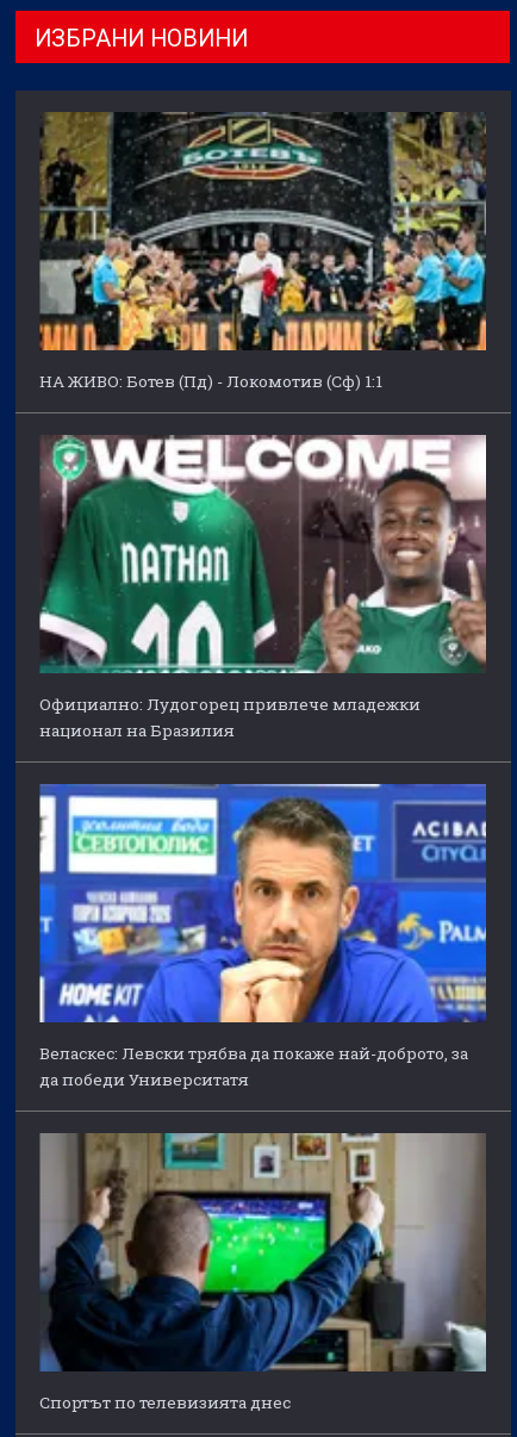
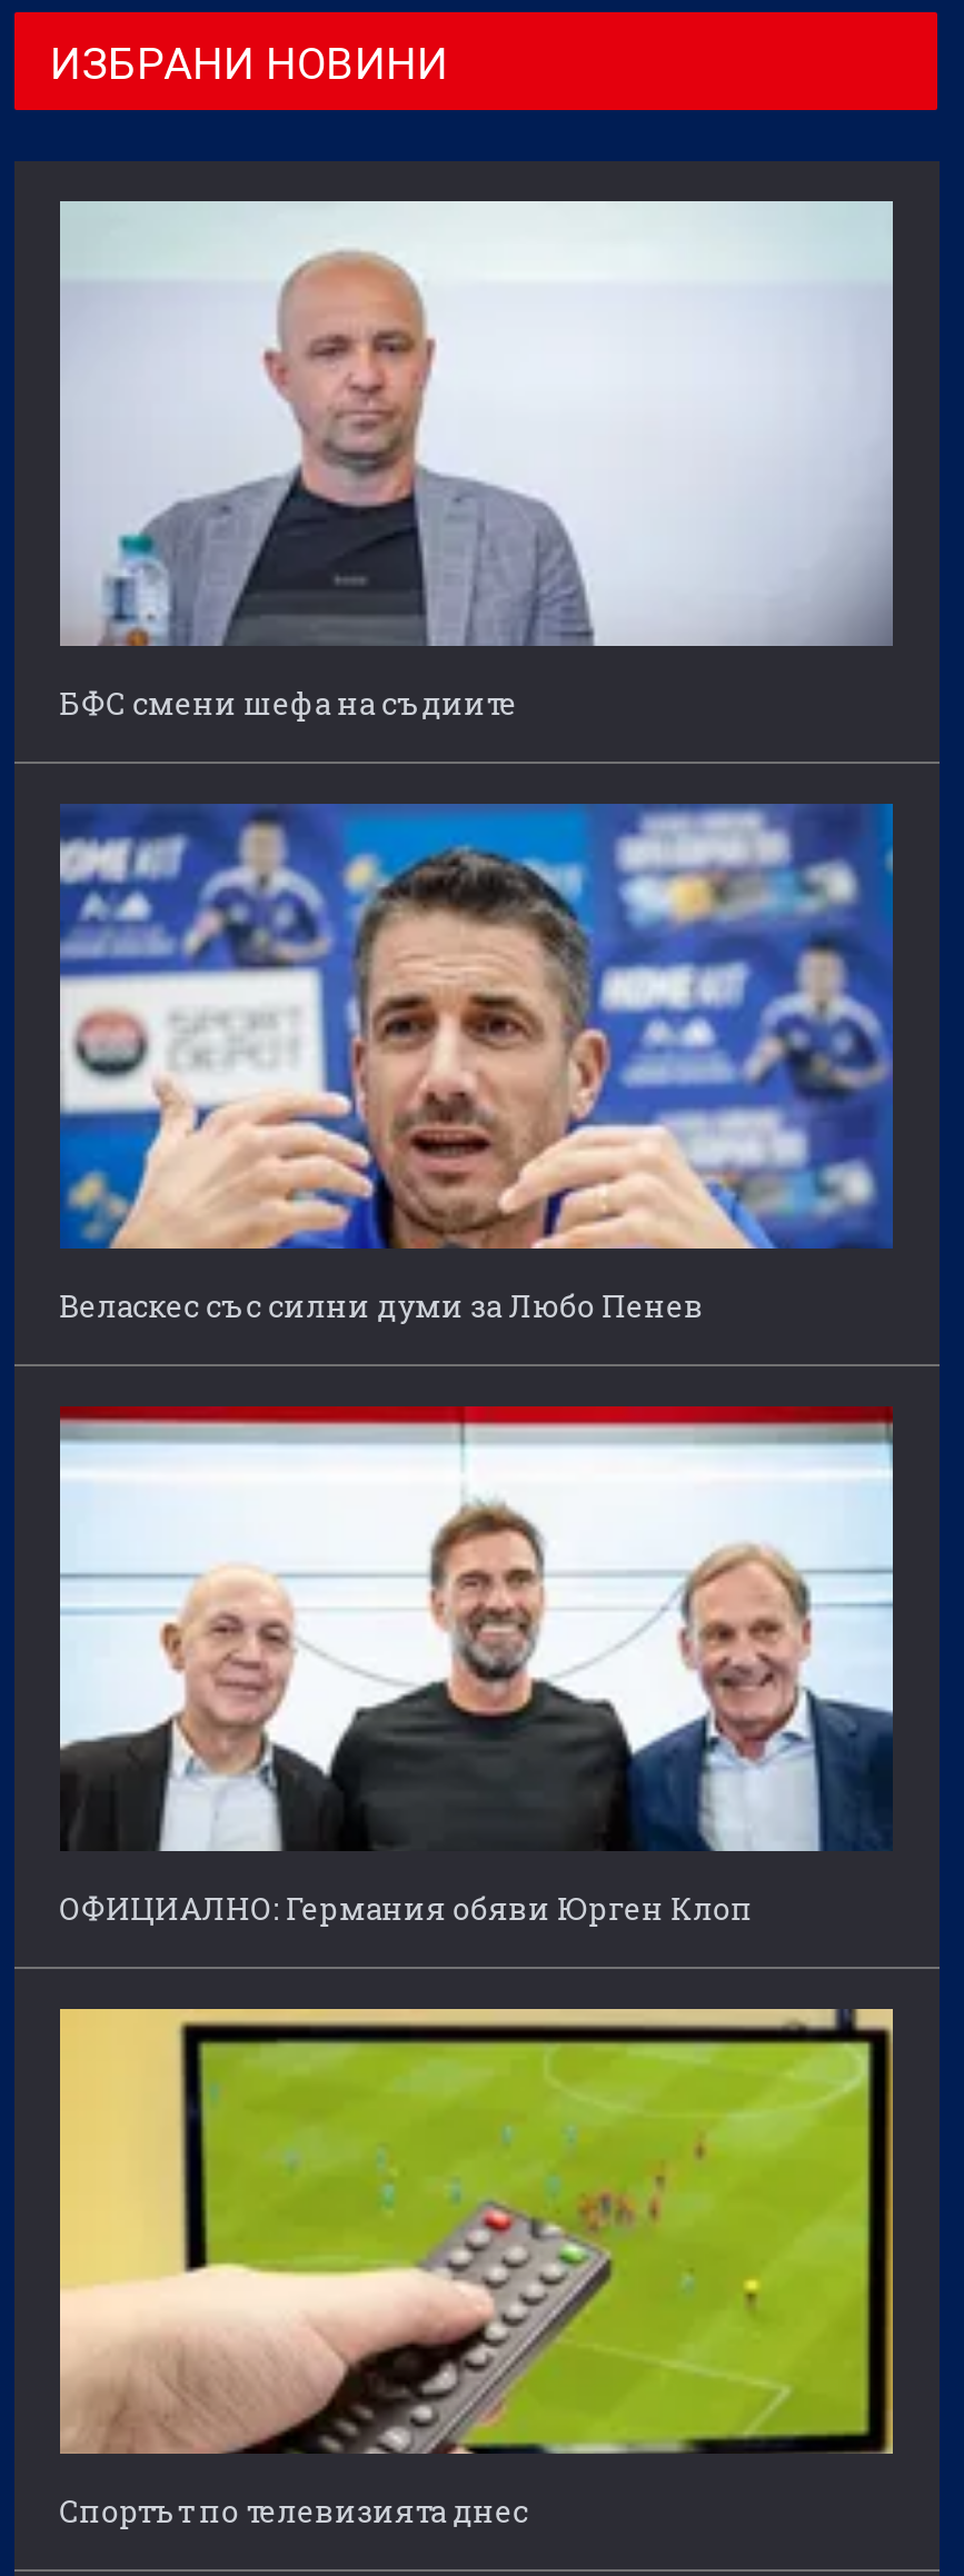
[39,112,487,391] [image] | НА ЖИВО: Ботев (Пд) - Локомотив (Сф) 1:1 -> [57,199,895,723] [image] | БФС смени шефа на съдиите
[39,434,487,741] [image] | Официално: Лудогорец привлече младежки | национал на Бразилия -> [57,804,893,1325] [image] | Веласкес със силни думи за Любо Пенев
[38,783,487,1090] [image] | Веласкес: Левски трябва да покаже най-доброто, за | да победи Университатя -> [57,1404,895,1928] [image] | ОФИЦИАЛНО: Германия обяви Юрген Клоп
[39,1132,487,1371] [image] -> [59,2007,893,2456] [image]

